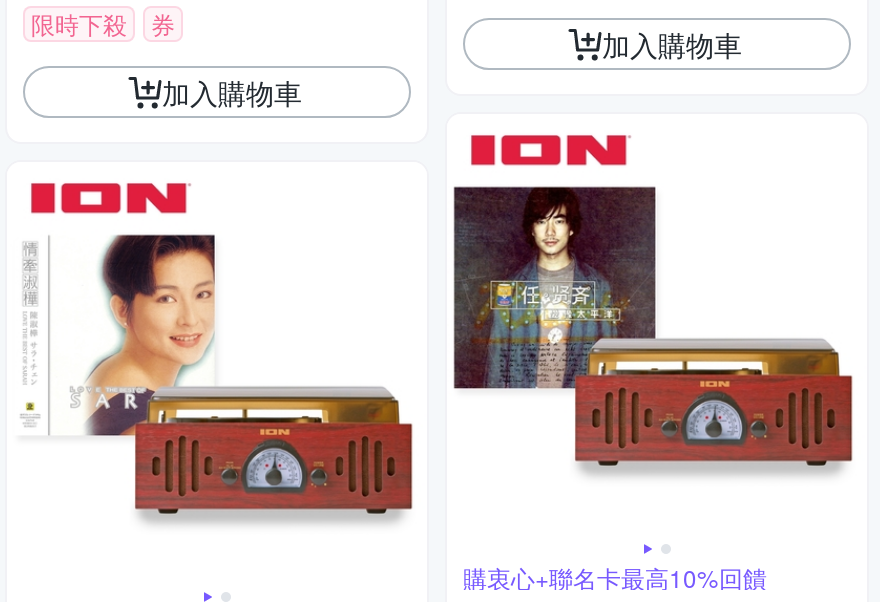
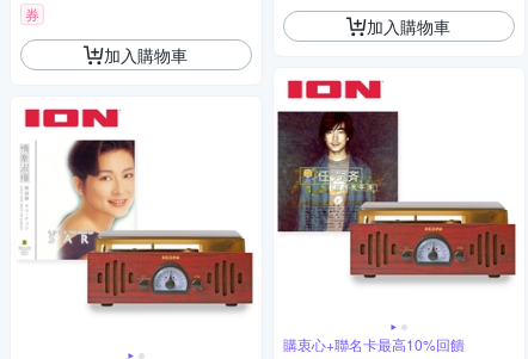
[31,7,127,41] 限時下殺 -> none

